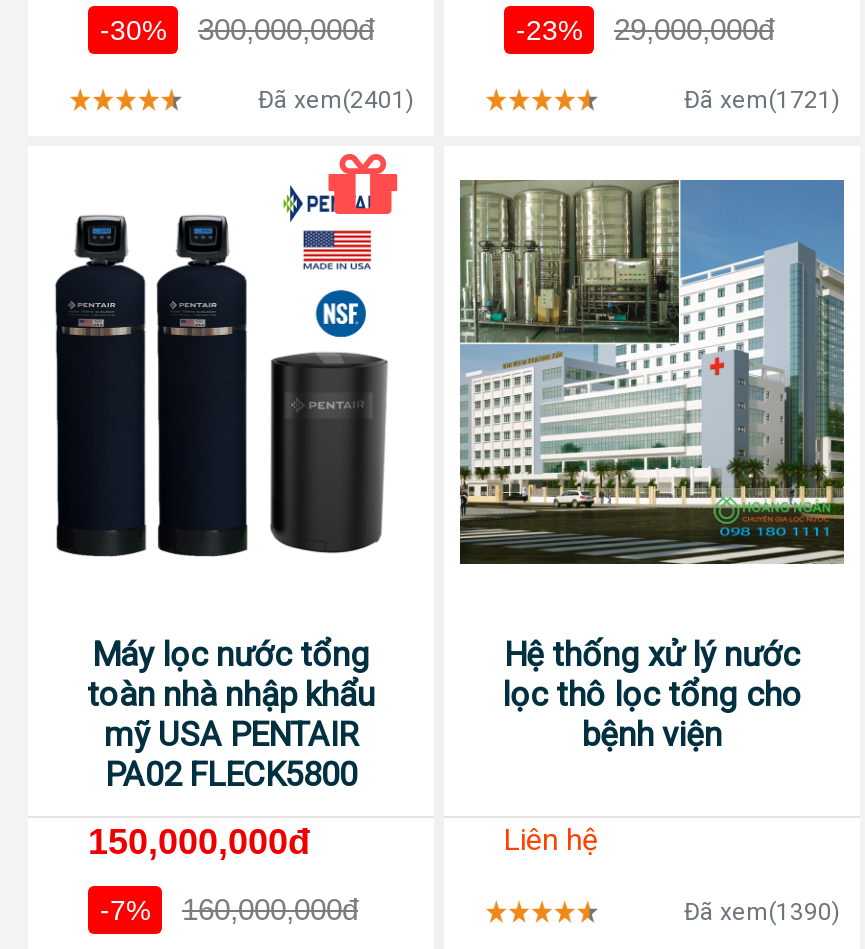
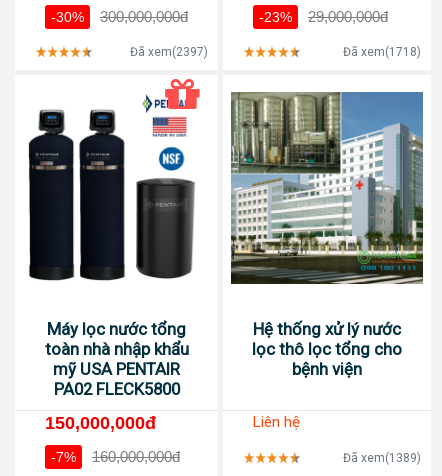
[258,85,414,113] Đã xem(2401) -> [130,44,208,58] Đã xem(2397)
[684,85,840,113] Đã xem(1721) -> [343,44,421,58] Đã xem(1718)
[684,897,840,925] Đã xem(1390) -> [343,450,421,464] Đã xem(1389)

